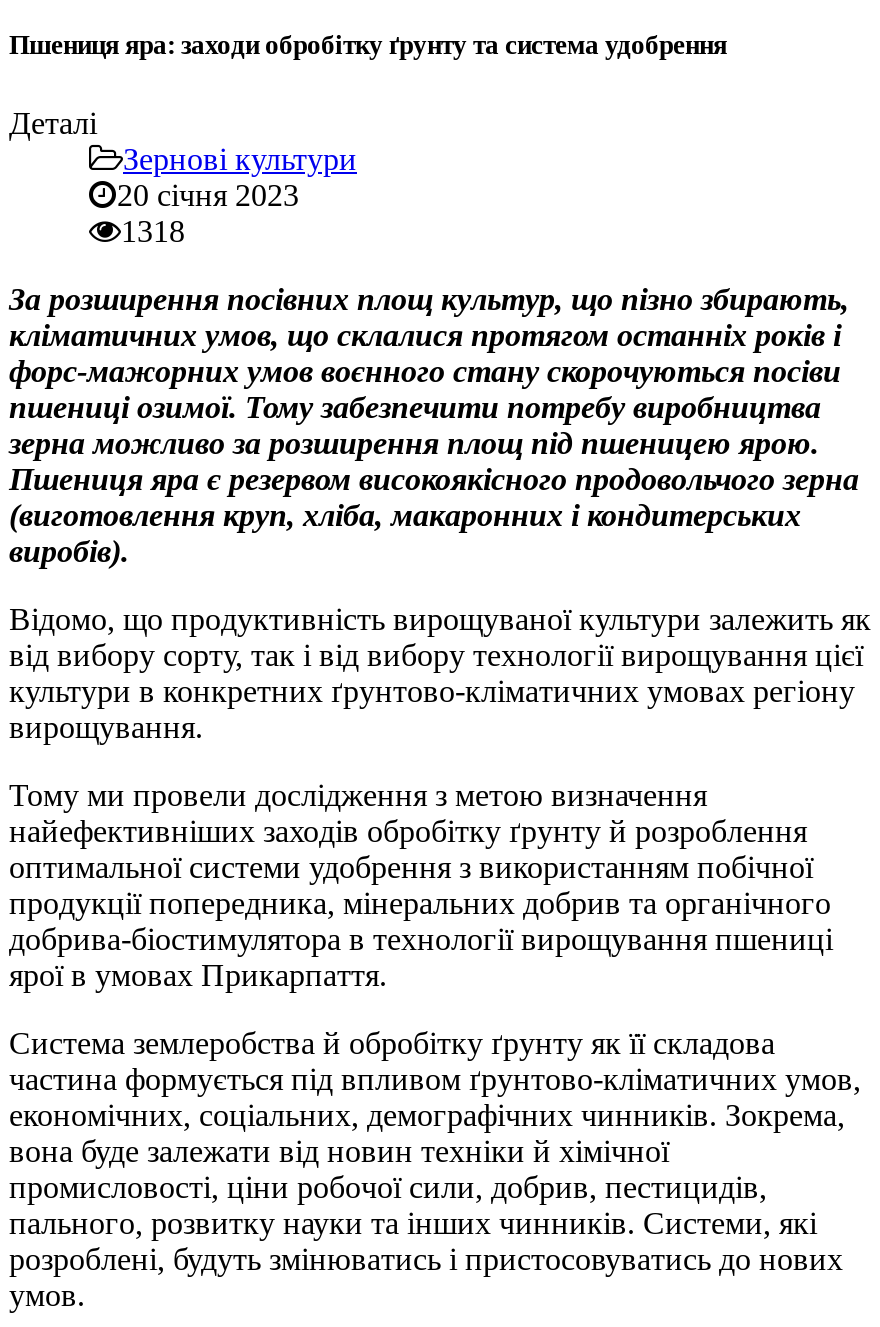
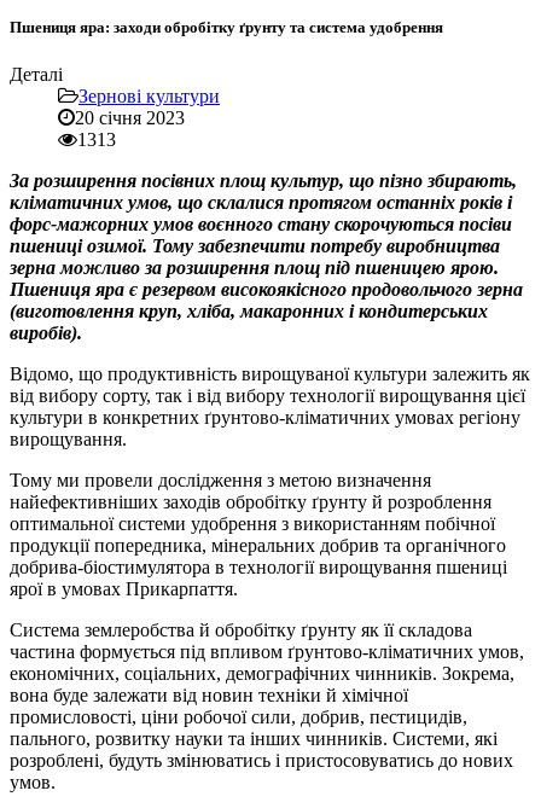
[121,215,185,249] 1318 -> [77,130,116,150] 1313

